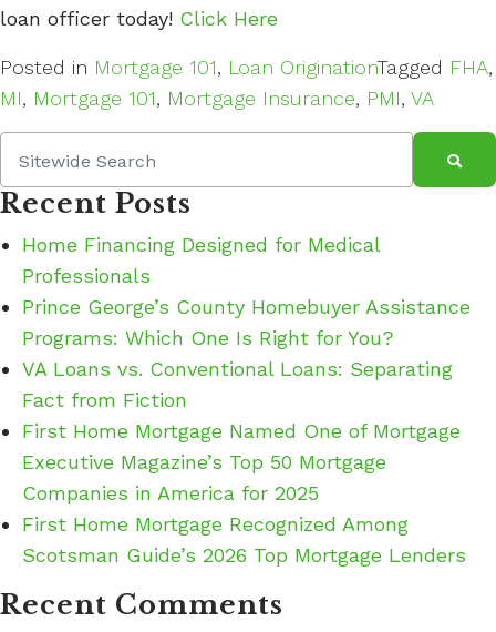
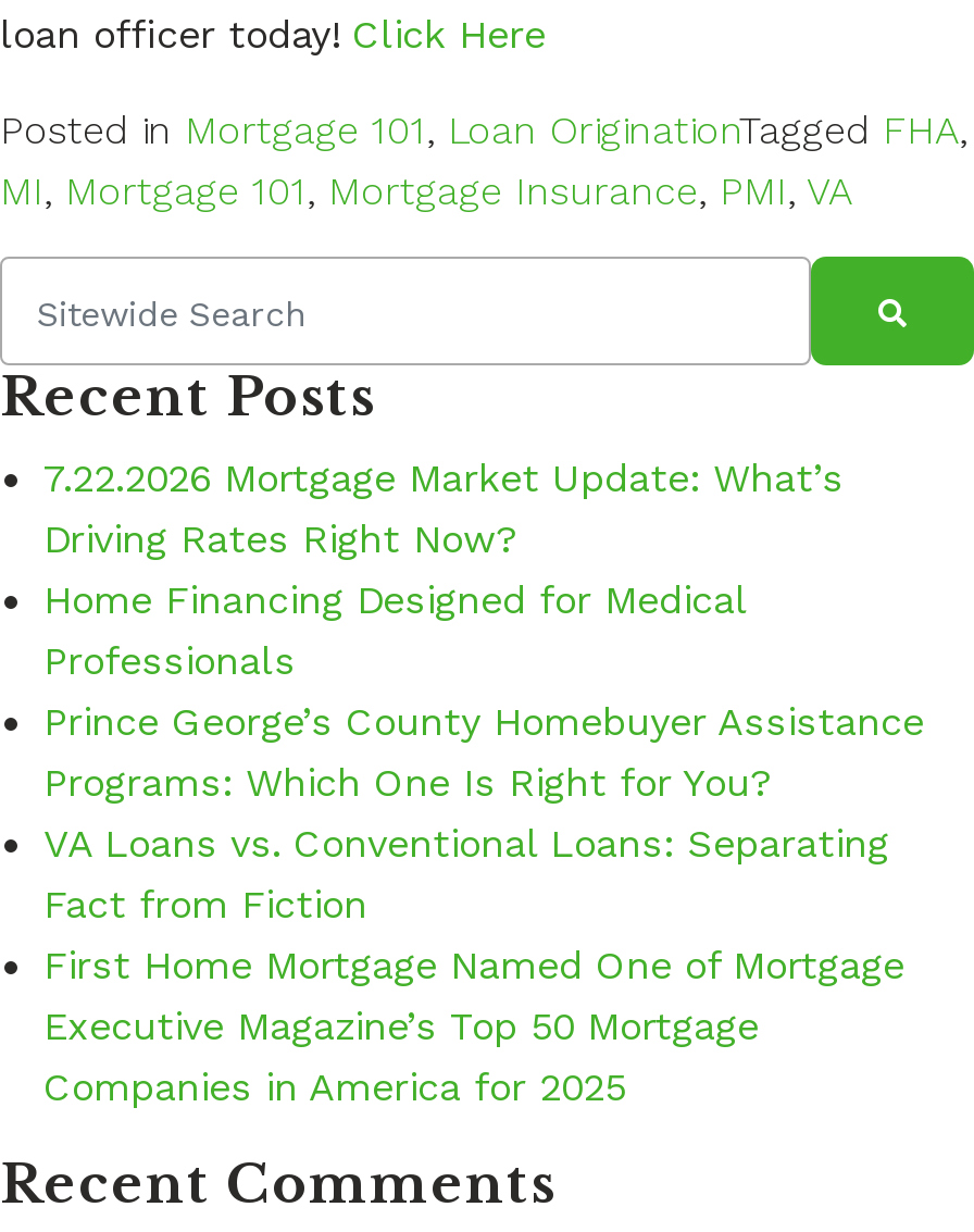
none -> [43,455,844,561] 7.22.2026 Mortgage Market Update: What’s | Driving Rates Right Now?
moved [22,233,471,504] -> [43,576,924,1109]: Home Financing Designed for Medical | Professionals | Prince George’s County Homebuyer Assistance | ... | Executive Magazine’s Top 50 Mortgage | Companies in America for 2025
[22,512,466,567] First Home Mortgage Recognized Among | Scotsman Guide’s 2026 Top Mortgage Lenders -> none

